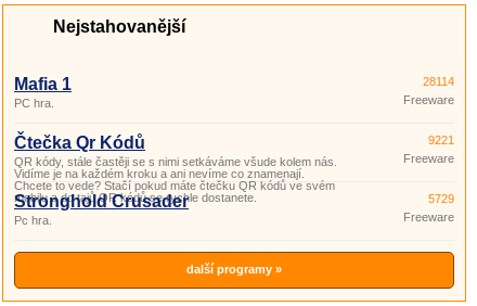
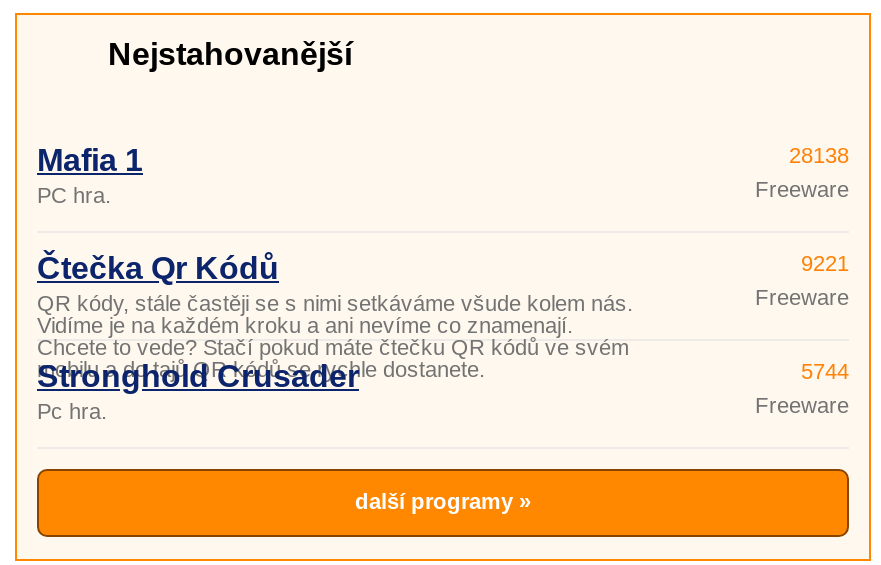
[423,75,454,88] 28114 -> [789,143,849,167] 28138
[428,192,454,205] 5729 -> [801,359,849,383] 5744

